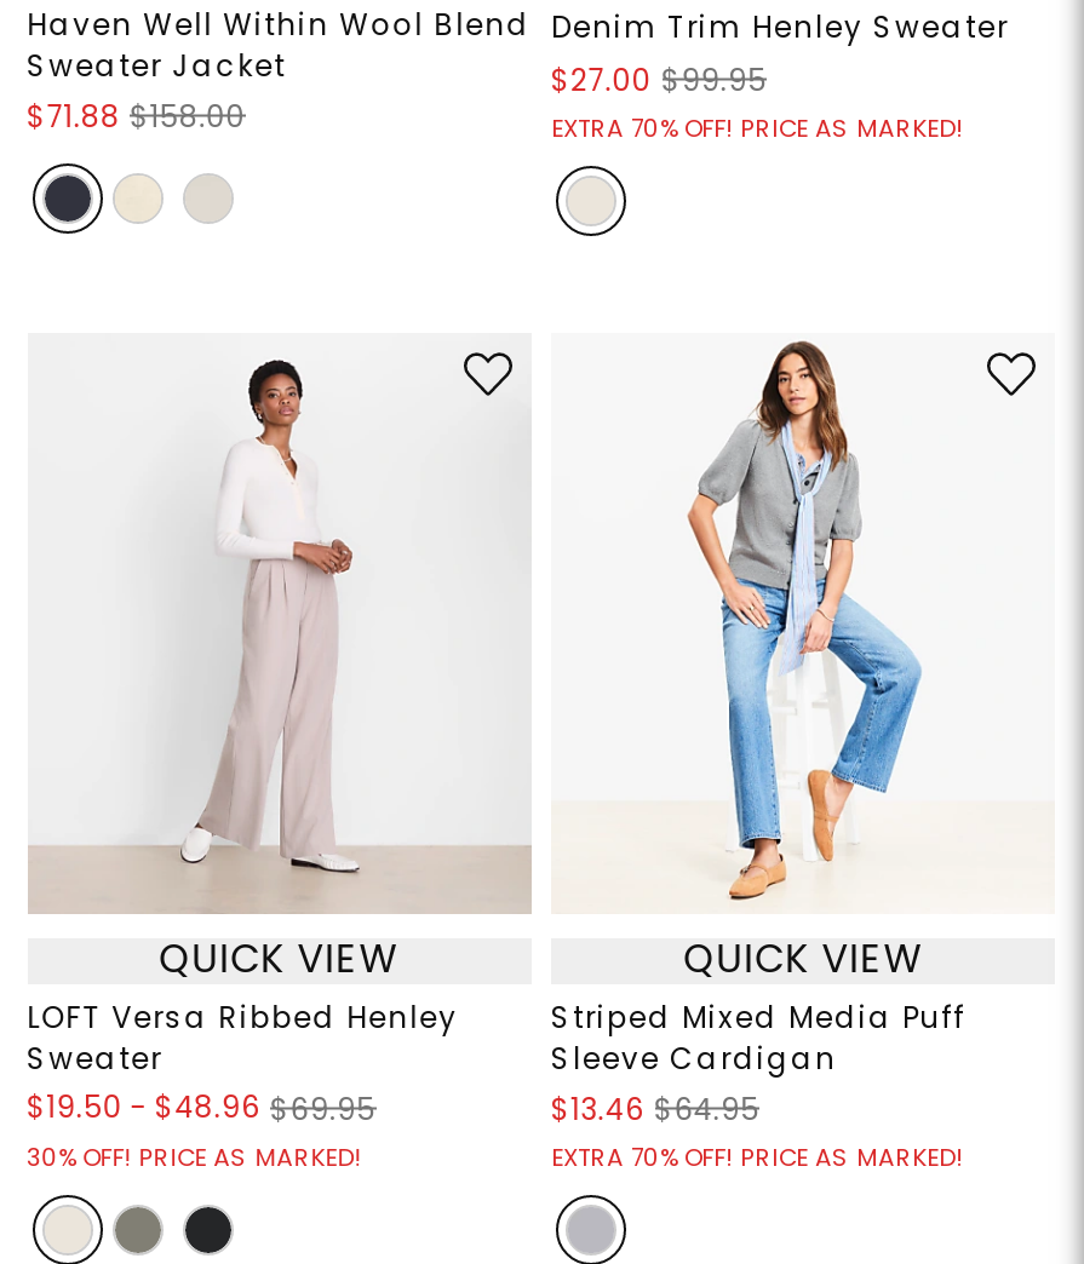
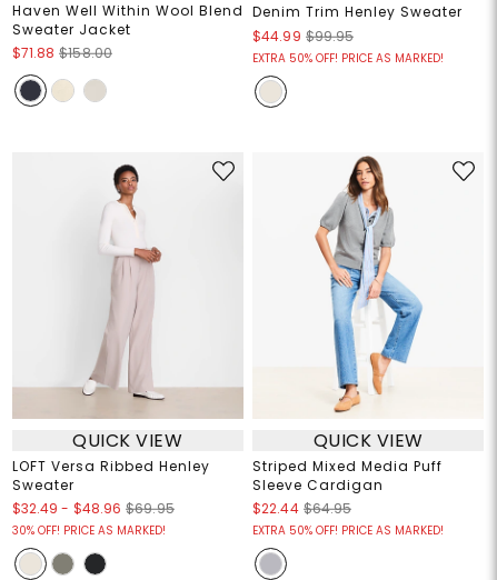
[551,58,767,100] $27.00 $99.95 -> [252,27,354,46] $44.99 $99.95
[551,109,963,146] EXTRA 70% OFF! PRICE AS MARKED! -> [252,50,444,67] EXTRA 50% OFF! PRICE AS MARKED!
[27,1086,376,1128] $19.50 - $48.96 $69.95 -> [12,498,174,518] $32.49 - $48.96 $69.95
[551,1087,760,1128] $13.46 $64.95 -> [252,499,352,518] $22.44 $64.95
[551,1138,963,1174] EXTRA 70% OFF! PRICE AS MARKED! -> [252,522,444,539] EXTRA 50% OFF! PRICE AS MARKED!

